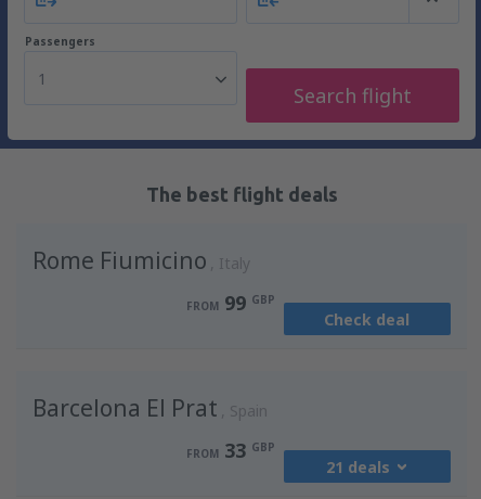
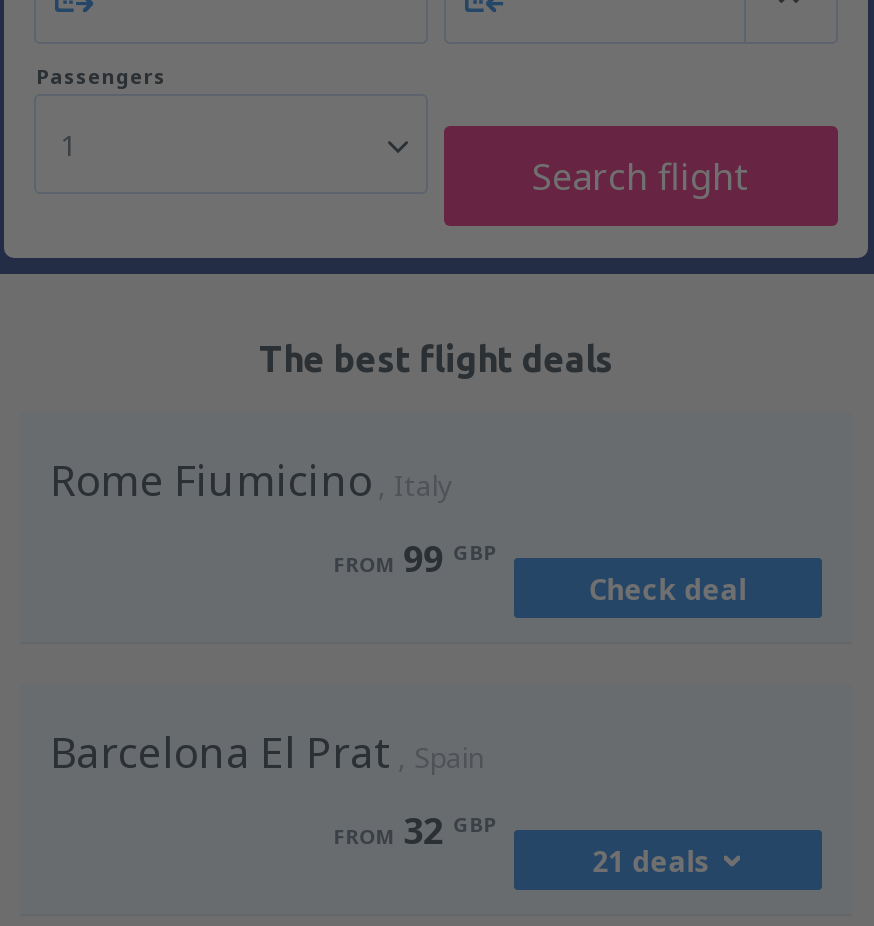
[186,437,275,463] FROM 33 GBP -> [333,806,497,854] FROM 32 GBP

